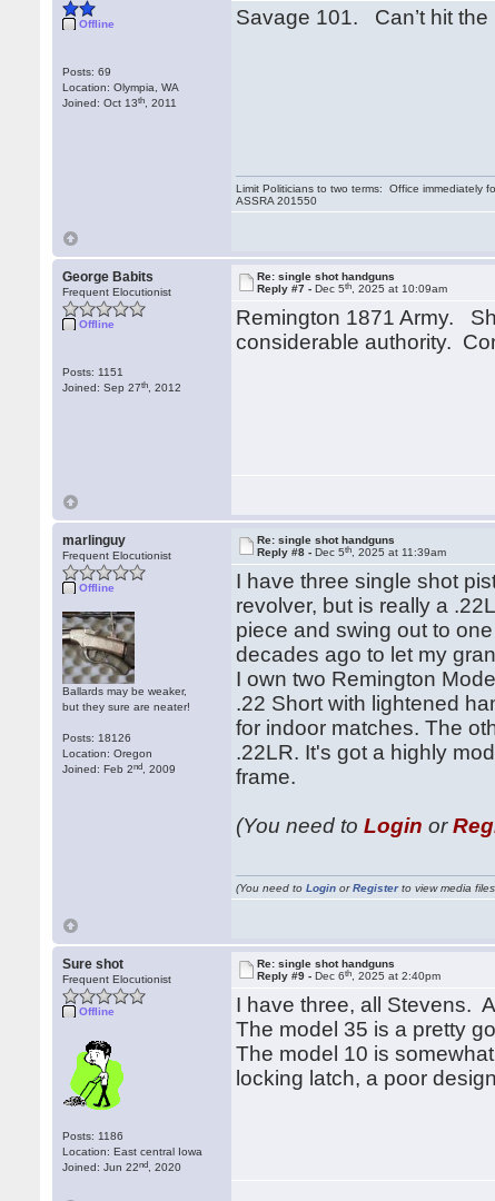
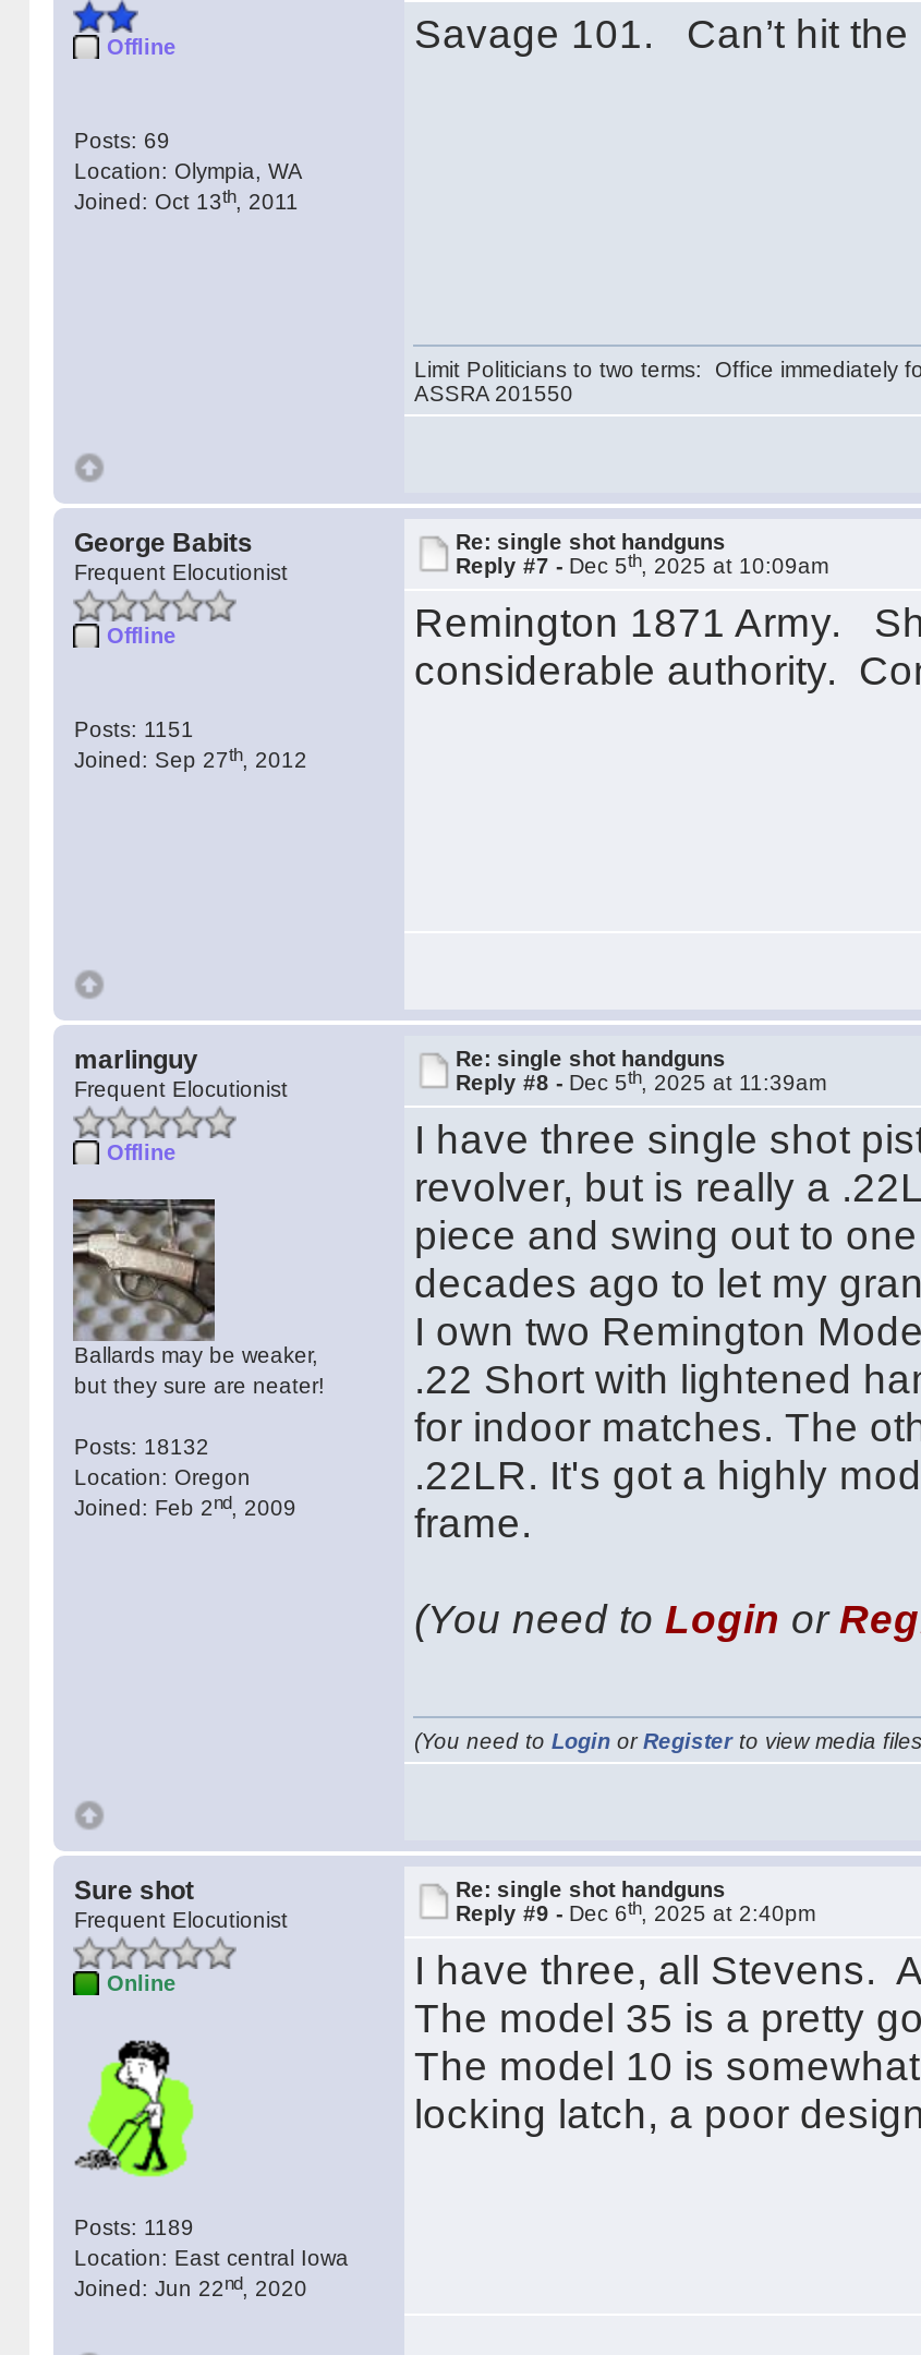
[63,732,132,744] Posts: 18126 -> [74,1435,209,1459] Posts: 18132
[80,1005,115,1018] Offline -> [107,1971,177,1995] Online
[63,1130,124,1142] Posts: 1186 -> [74,2215,194,2239] Posts: 1189

